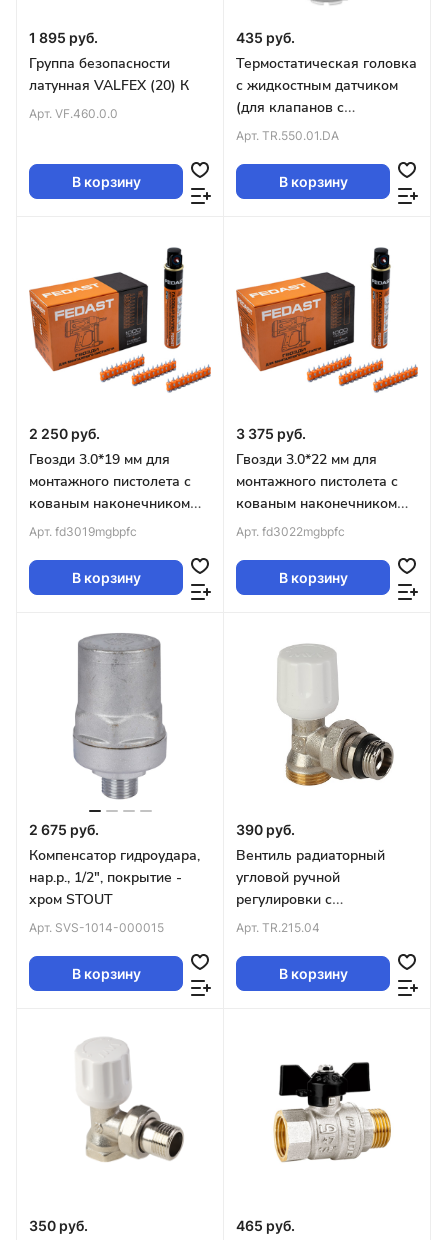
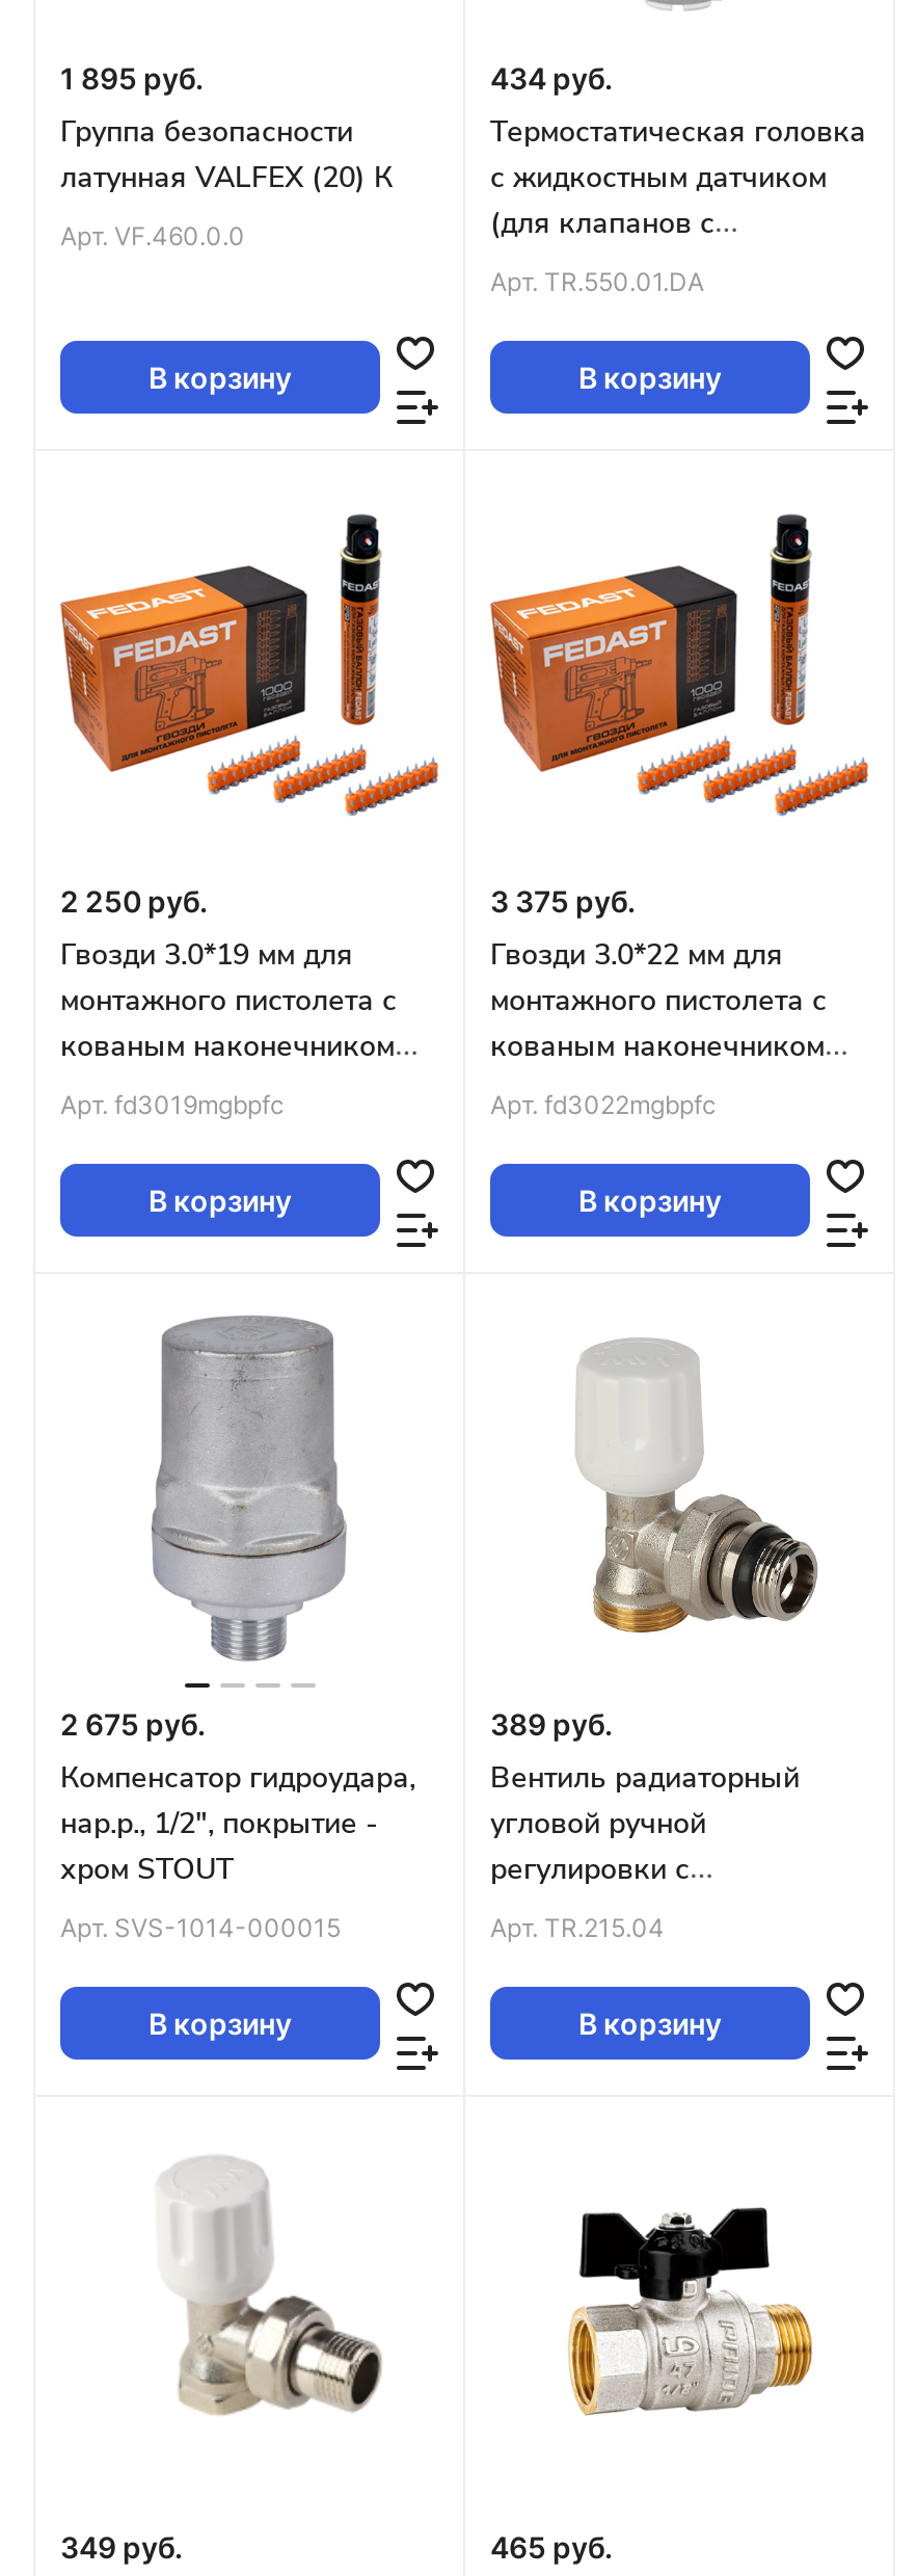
[236,29,295,46] 435 руб. -> [490,59,613,95] 434 руб.
[236,821,295,838] 390 руб. -> [490,1705,613,1741] 389 руб.
[29,1217,88,1234] 350 руб. -> [60,2528,183,2564] 349 руб.

